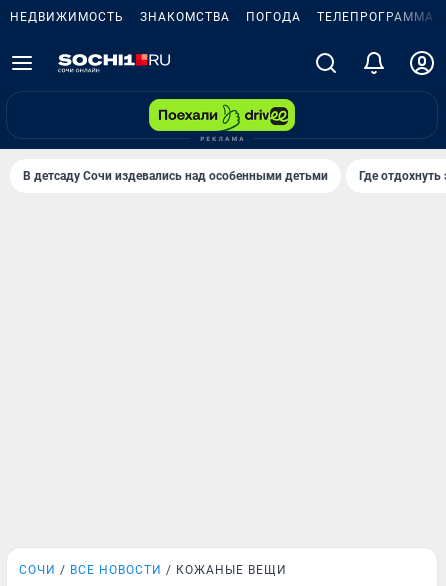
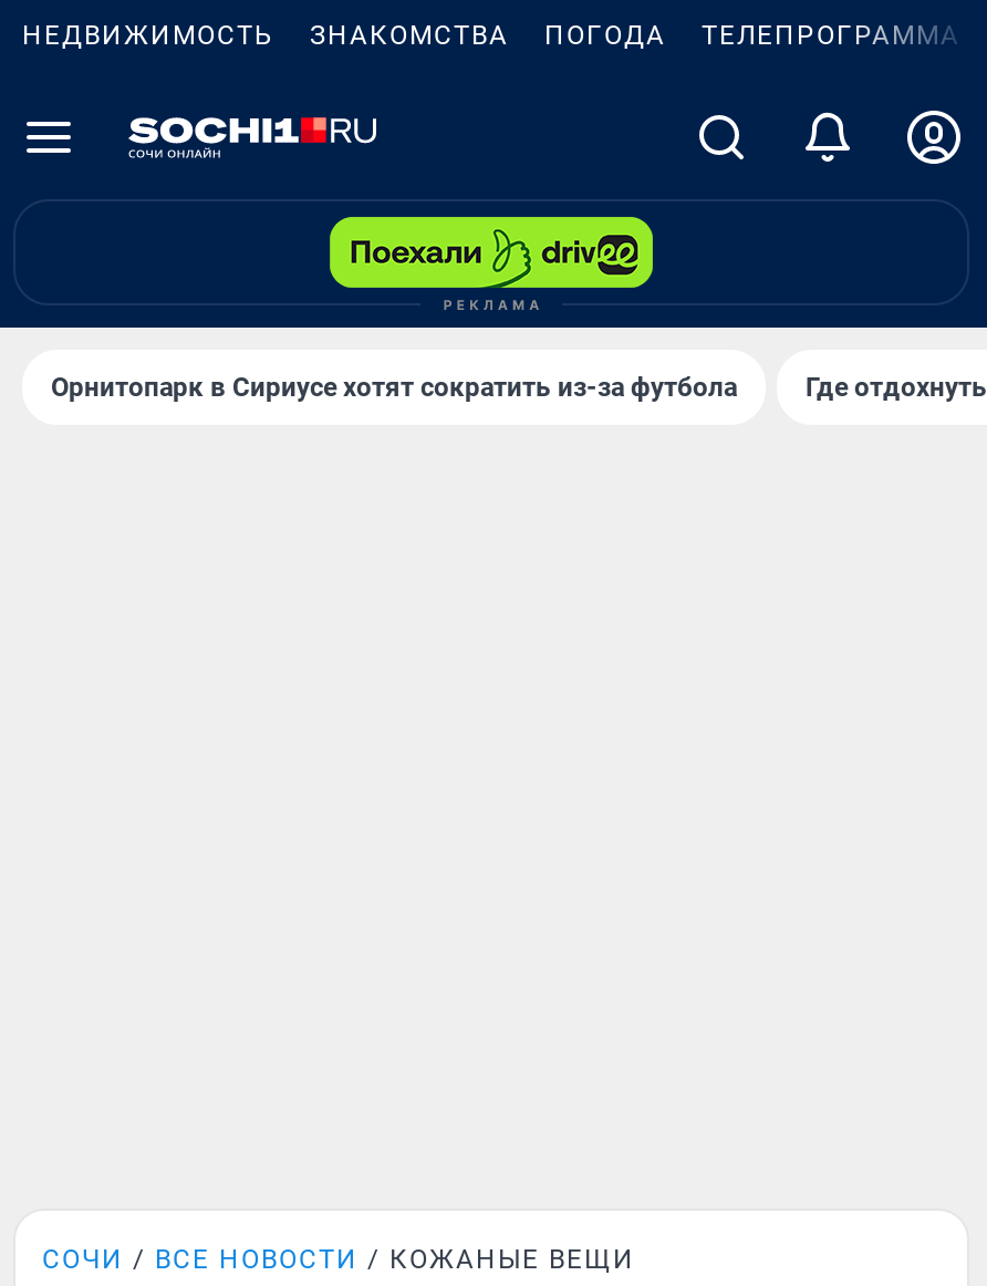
[23,169,328,183] В детсаду Сочи издевались над особенными детьми -> [51,372,737,403] Орнитопарк в Сириусе хотят сократить из-за футбола

